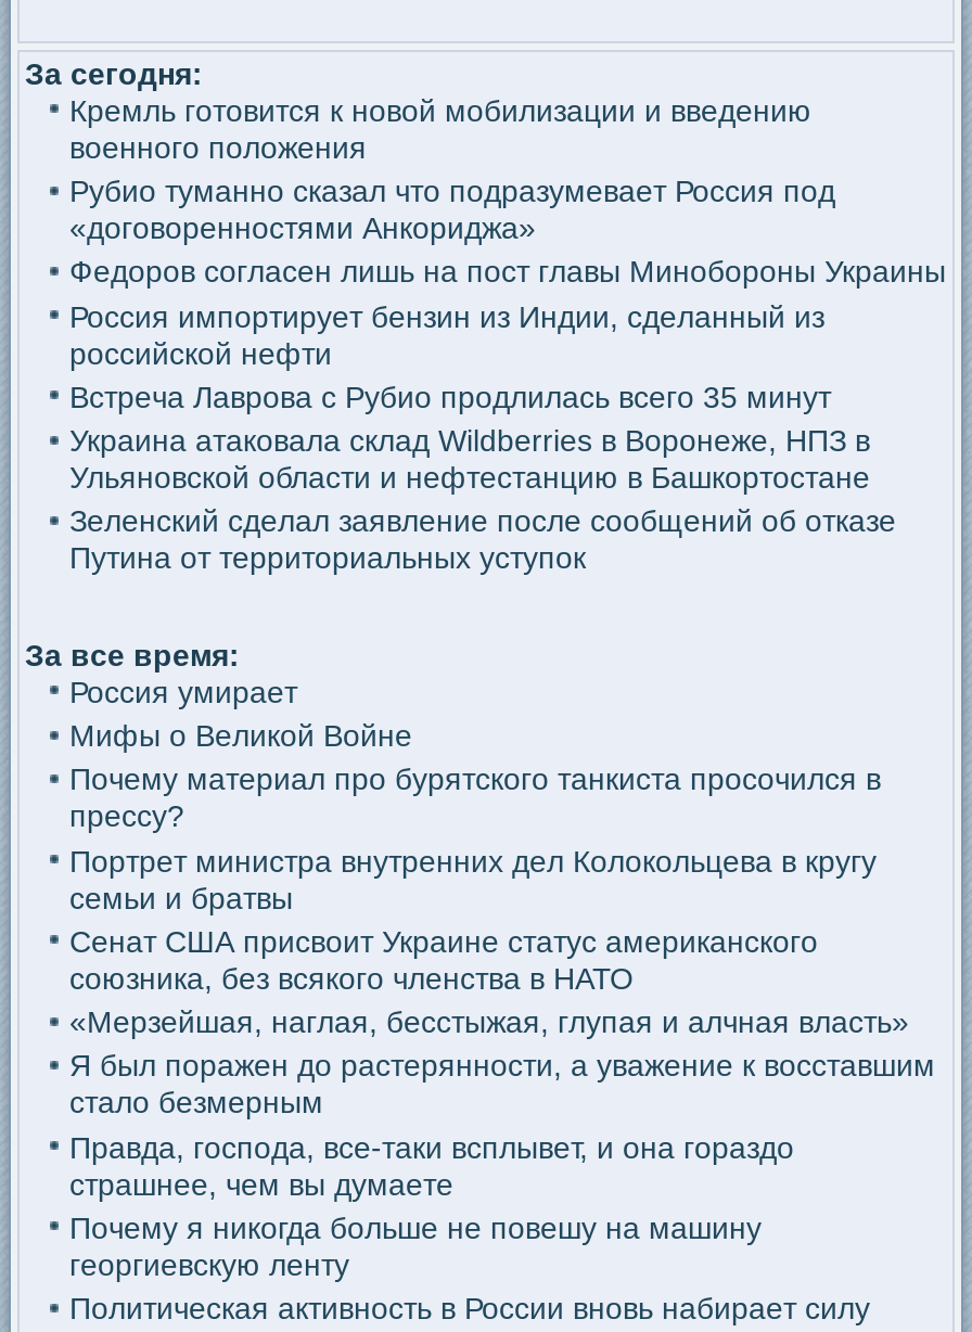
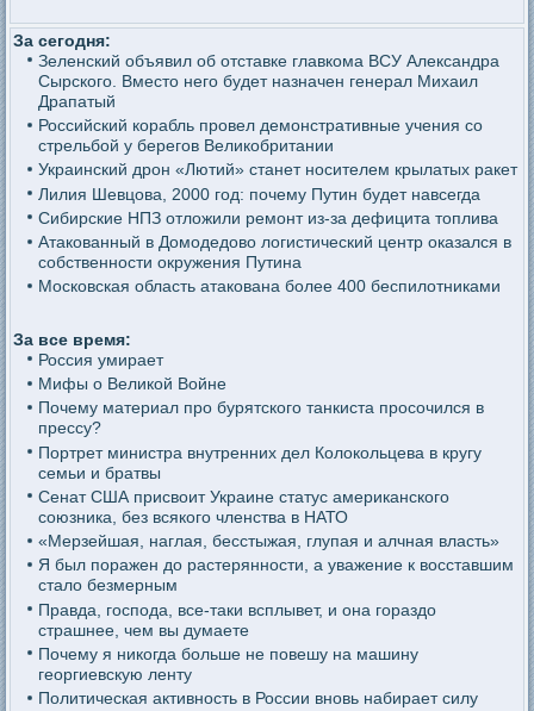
[69,93,946,576] Кремль готовится к новой мобилизации и введению | военного положения | Рубио туманно сказал что подразумевает Россия под | «договоренностями Анкориджа» | Федоров согласен лишь на пост главы Минобороны Украины | Россия импортирует бензин из Индии, сделанный из | российской нефти | Встреча Лаврова с Рубио продлилась всего 35 минут | Украина атаковала склад Wildberries в Воронеже, НПЗ в | Ульяновской области и нефтестанцию в Башкортостане | Зеленский сделал заявление после сообщений об отказе | Путина от территориальных уступок -> [38,51,517,296] Зеленский объявил об отставке главкома ВСУ Александра | Сырского. Вместо него будет назначен генерал Михаил | Драпатый | Российский корабль провел демонстративные учения со | стрельбой у берегов Великобритании | Украинский дрон «Лютий» станет носителем крылатых ракет | Лилия Шевцова, 2000 год: почему Путин будет навсегда | Сибирские НПЗ отложили ремонт из-за дефицита топлива | Атакованный в Домодедово логистический центр оказался в | собственности окружения Путина | Московская область атакована более 400 беспилотниками

